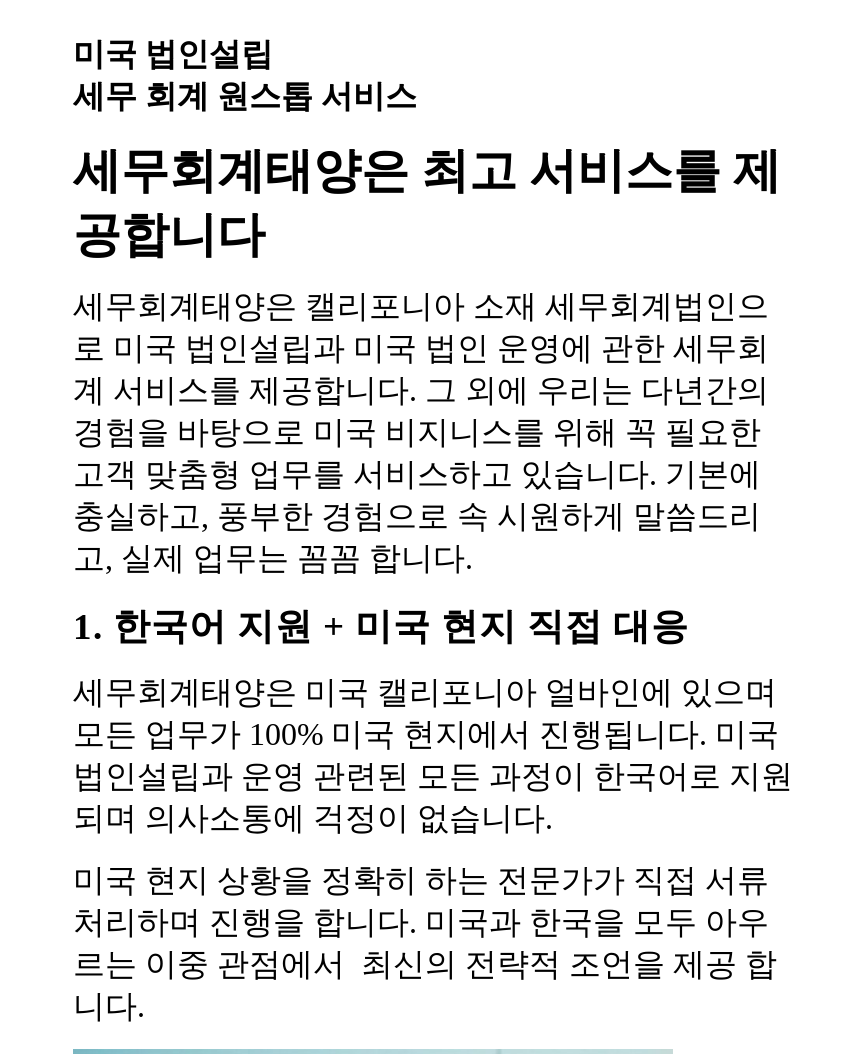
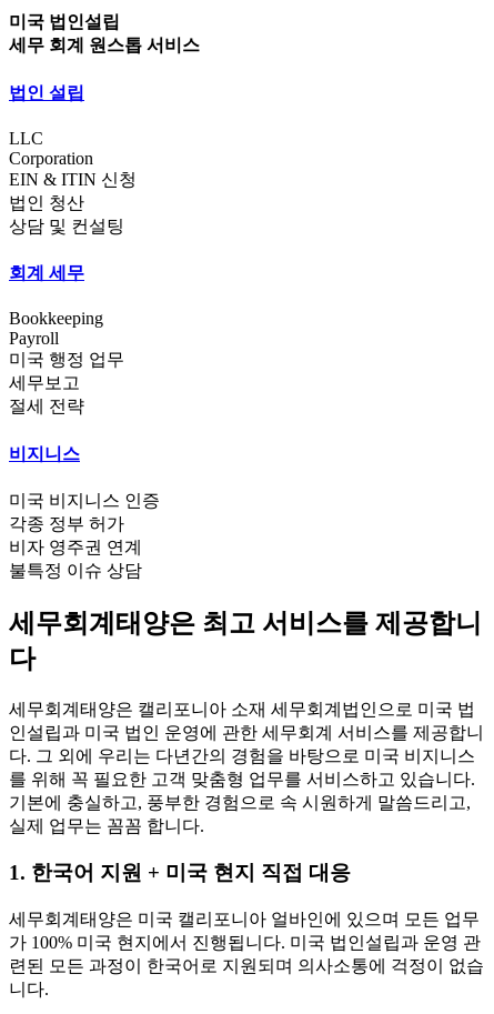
[73,145,781,575] 세무회계태양은 최고 서비스를 제 | 공합니다 | 세무회계태양은 캘리포니아 소재 세무회계법인으 | 로 미국 법인설립과 미국 법인 운영에 관한 세무회 | 계 서비스를 제공합니다. 그 외에 우리는 다년간의 | 경험을 바탕으로 미국 비지니스를 위해 꼭 필요한 | 고객 맞춤형 업무를 서비스하고 있습니다. 기본에 | 충실하고, 풍부한 경험으로 속 시원하게 말씀드리 | 고, 실제 업무는 꼼꼼 합니다. -> [9,83,484,835] 법인 설립 | LLC | Corporation | EIN & ITIN 신청 | 법인 청산 | 상담 및 컨설팅 | 회계 세무 | Bookkeeping | Payroll | 미국 행정 업무 | 세무보고 | 절세 전략 | 비지니스 | 미국 비지니스 인증 | 각종 정부 허가 | 비자 영주권 연계 | 불특정 이슈 상담 | 세무회계태양은 최고 서비스를 제공합니 | 다 | 세무회계태양은 캘리포니아 소재 세무회계법인으로 미국 법 | 인설립과 미국 법인 운영에 관한 세무회계 서비스를 제공합니 | 다. 그 외에 우리는 다년간의 경험을 바탕으로 미국 비지니스 | 를 위해 꼭 필요한 고객 맞춤형 업무를 서비스하고 있습니다. | 기본에 충실하고, 풍부한 경험으로 속 시원하게 말씀드리고, | 실제 업무는 꼼꼼 합니다.
moved [73,605,689,647] -> [9,861,351,885]: 1. 한국어 지원 + 미국 현지 직접 대응
[73,675,793,981] 세무회계태양은 미국 캘리포니아 얼바인에 있으며 | 모든 업무가 100% 미국 현지에서 진행됩니다. 미국 | 법인설립과 운영 관련된 모든 과정이 한국어로 지원 | 되며 의사소통에 걱정이 없습니다. | 미국 현지 상황을 정확히 하는 전문가가 직접 서류 | 처리하며 진행을 합니다. 미국과 한국을 모두 아우 | 르는 이중 관점에서 최신의 전략적 조언을 제공 합 -> [9,910,484,975] 세무회계태양은 미국 캘리포니아 얼바인에 있으며 모든 업무 | 가 100% 미국 현지에서 진행됩니다. 미국 법인설립과 운영 관 | 련된 모든 과정이 한국어로 지원되며 의사소통에 걱정이 없습

